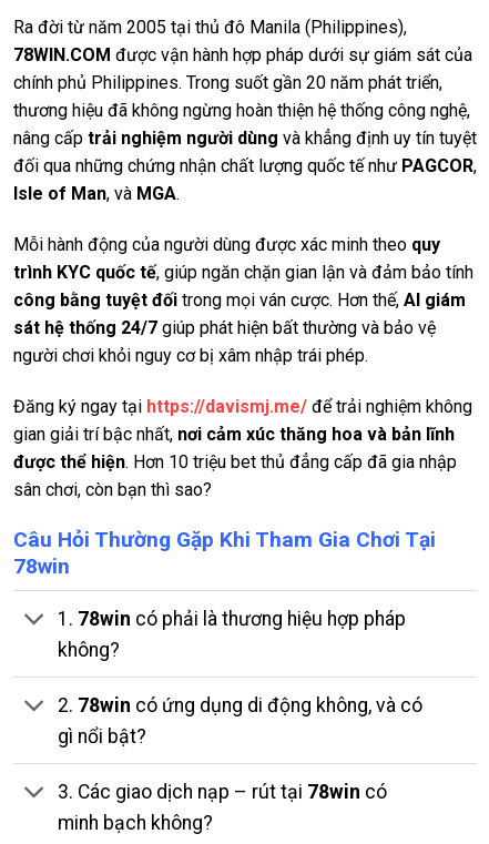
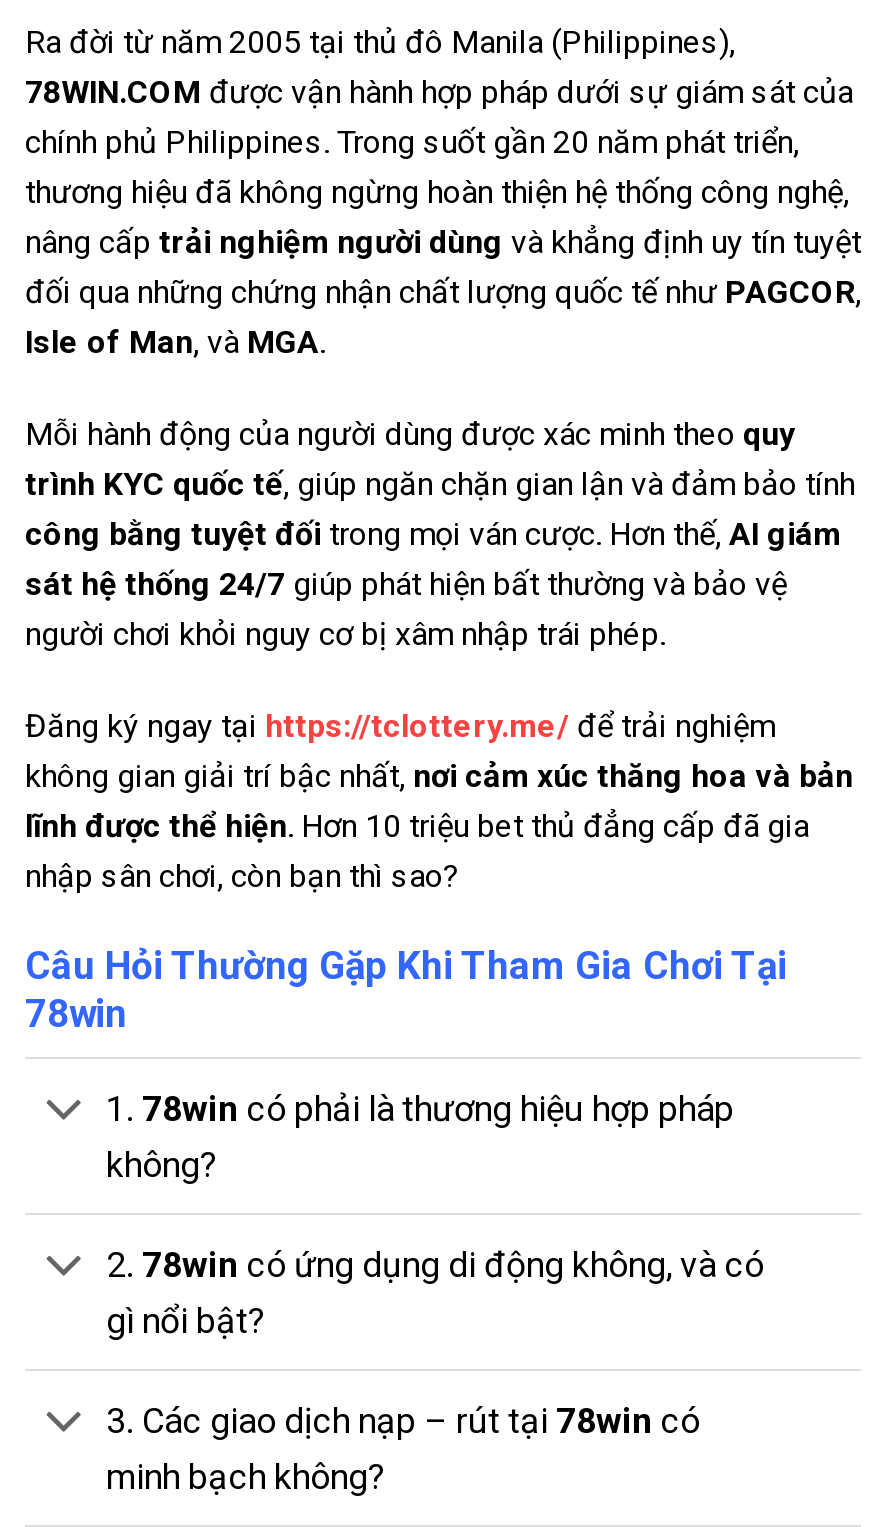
[13,396,472,500] Đăng ký ngay tại https://davismj.me/ để trải nghiệm không | gian giải trí bậc nhất, nơi cảm xúc thăng hoa và bản lĩnh | được thể hiện. Hơn 10 triệu bet thủ đẳng cấp đã gia nhập | sân chơi, còn bạn thì sao? -> [25,707,853,895] Đăng ký ngay tại https://tclottery.me/ để trải nghiệm | không gian giải trí bậc nhất, nơi cảm xúc thăng hoa và bản | lĩnh được thể hiện. Hơn 10 triệu bet thủ đẳng cấp đã gia | nhập sân chơi, còn bạn thì sao?

